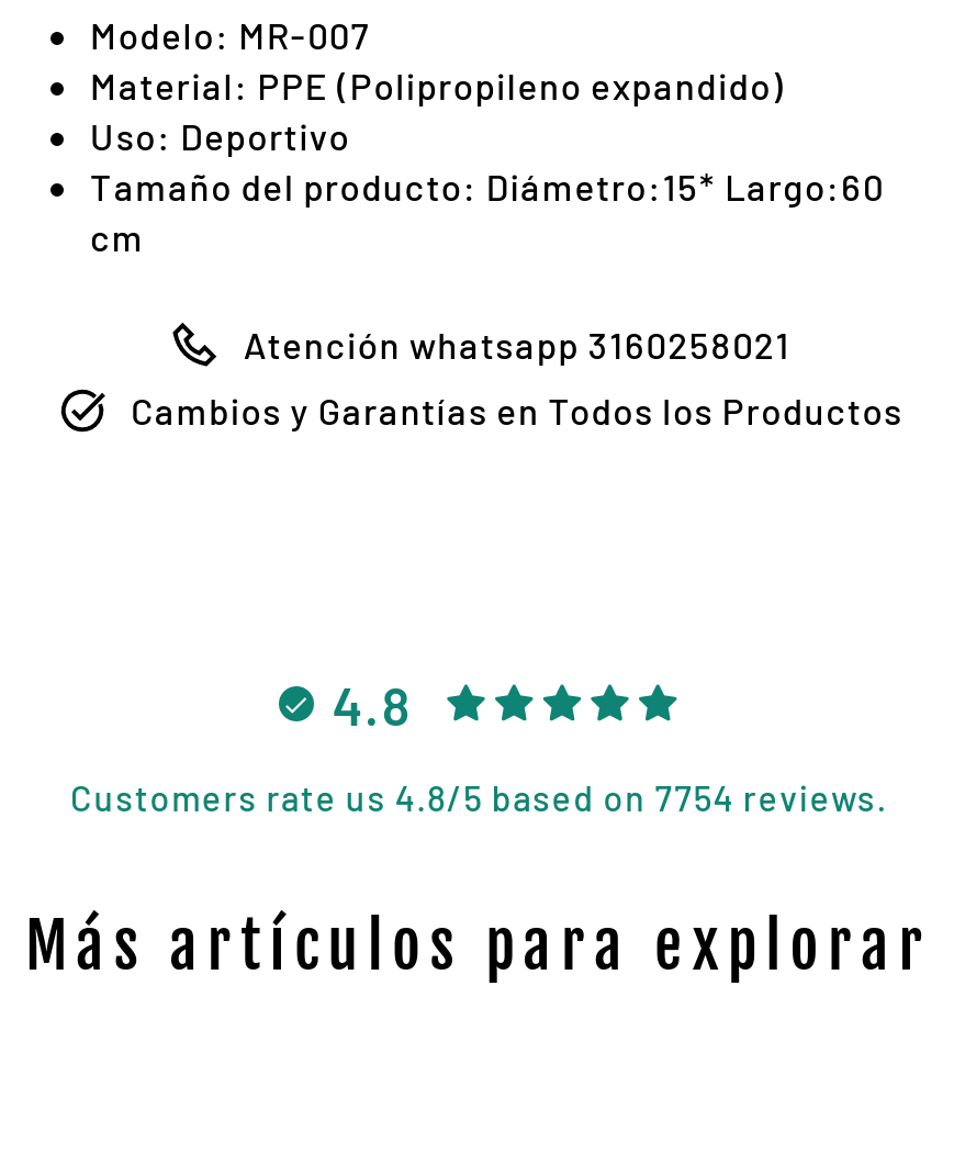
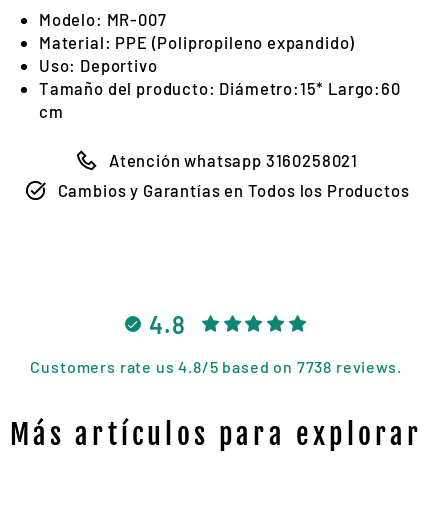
[70,776,887,818] Customers rate us 4.8/5 based on 7754 reviews. -> [30,357,401,376] Customers rate us 4.8/5 based on 7738 reviews.

